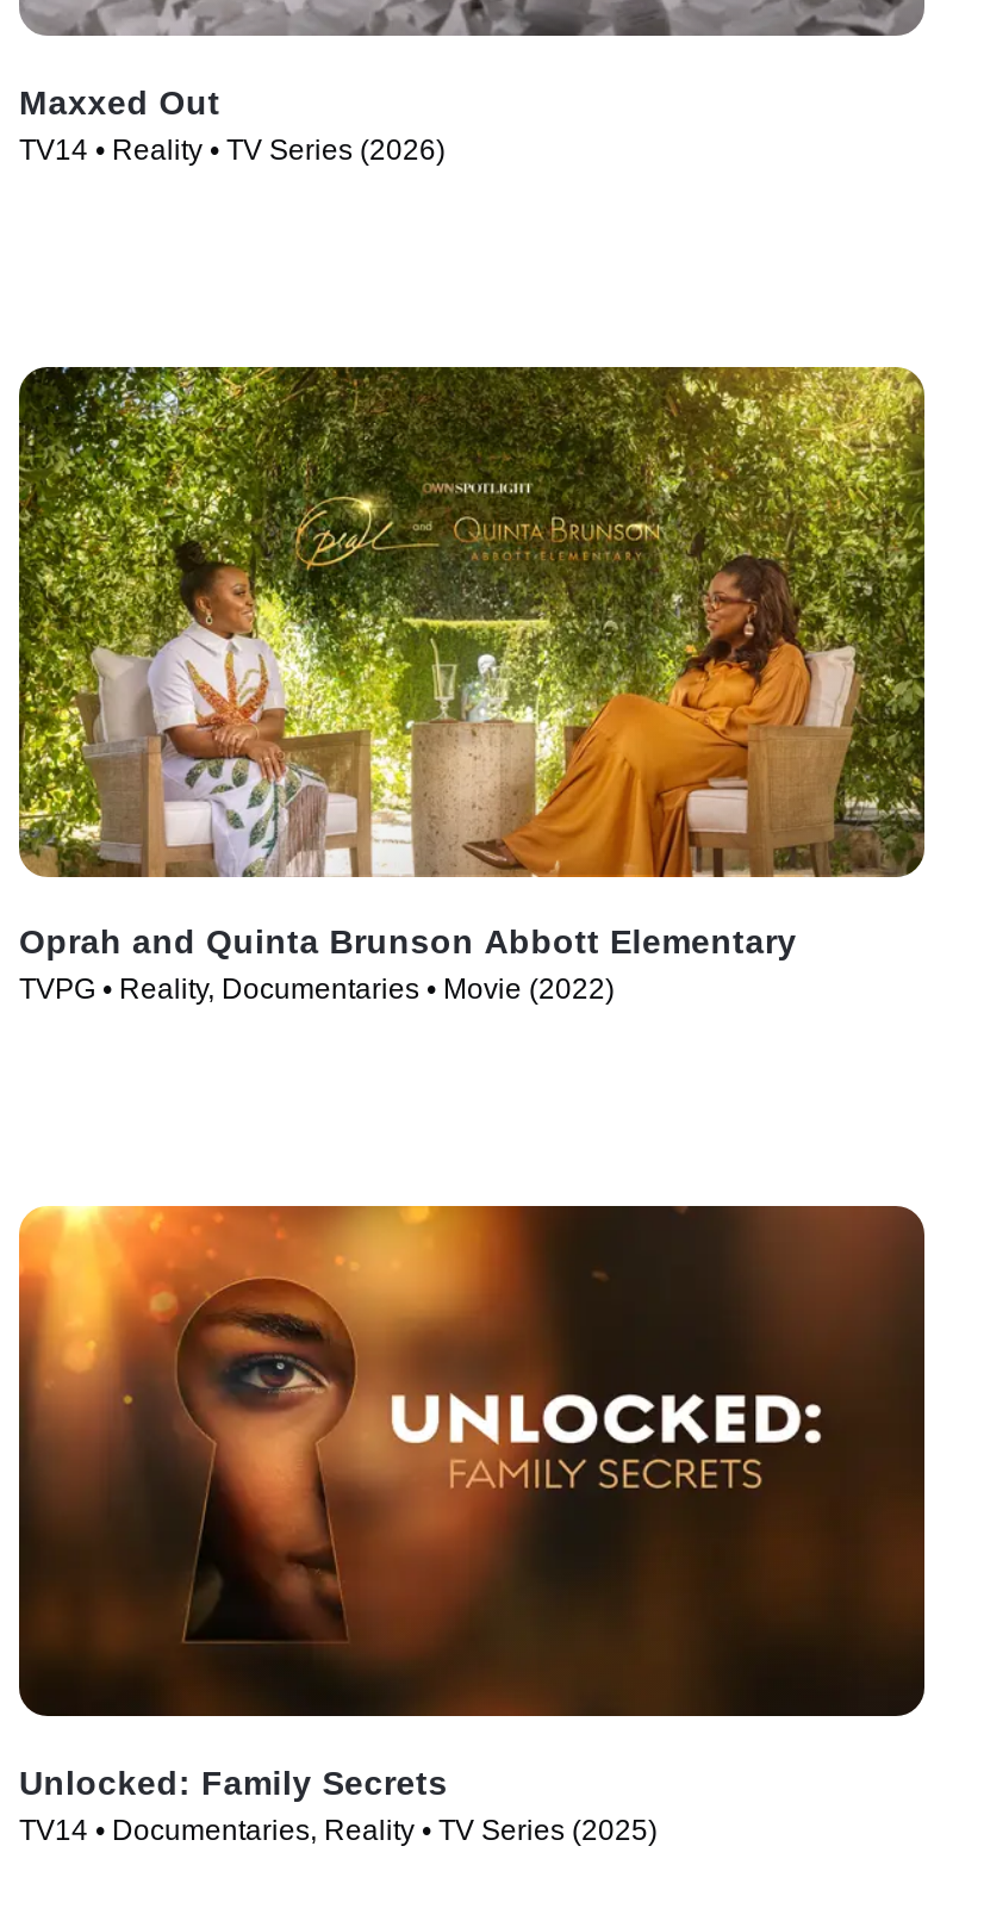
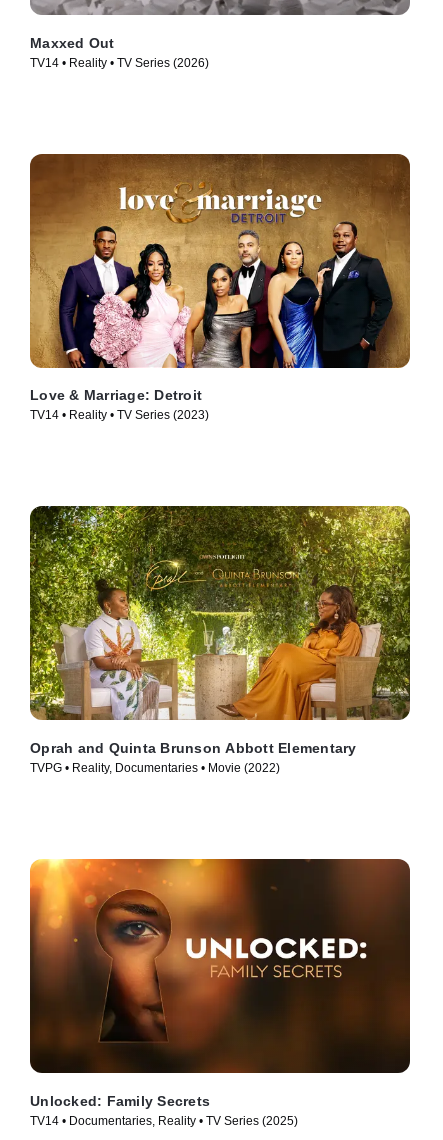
none -> [30,153,410,422] [image] | Love & Marriage: Detroit | TV14 • Reality • TV Series (2023)

